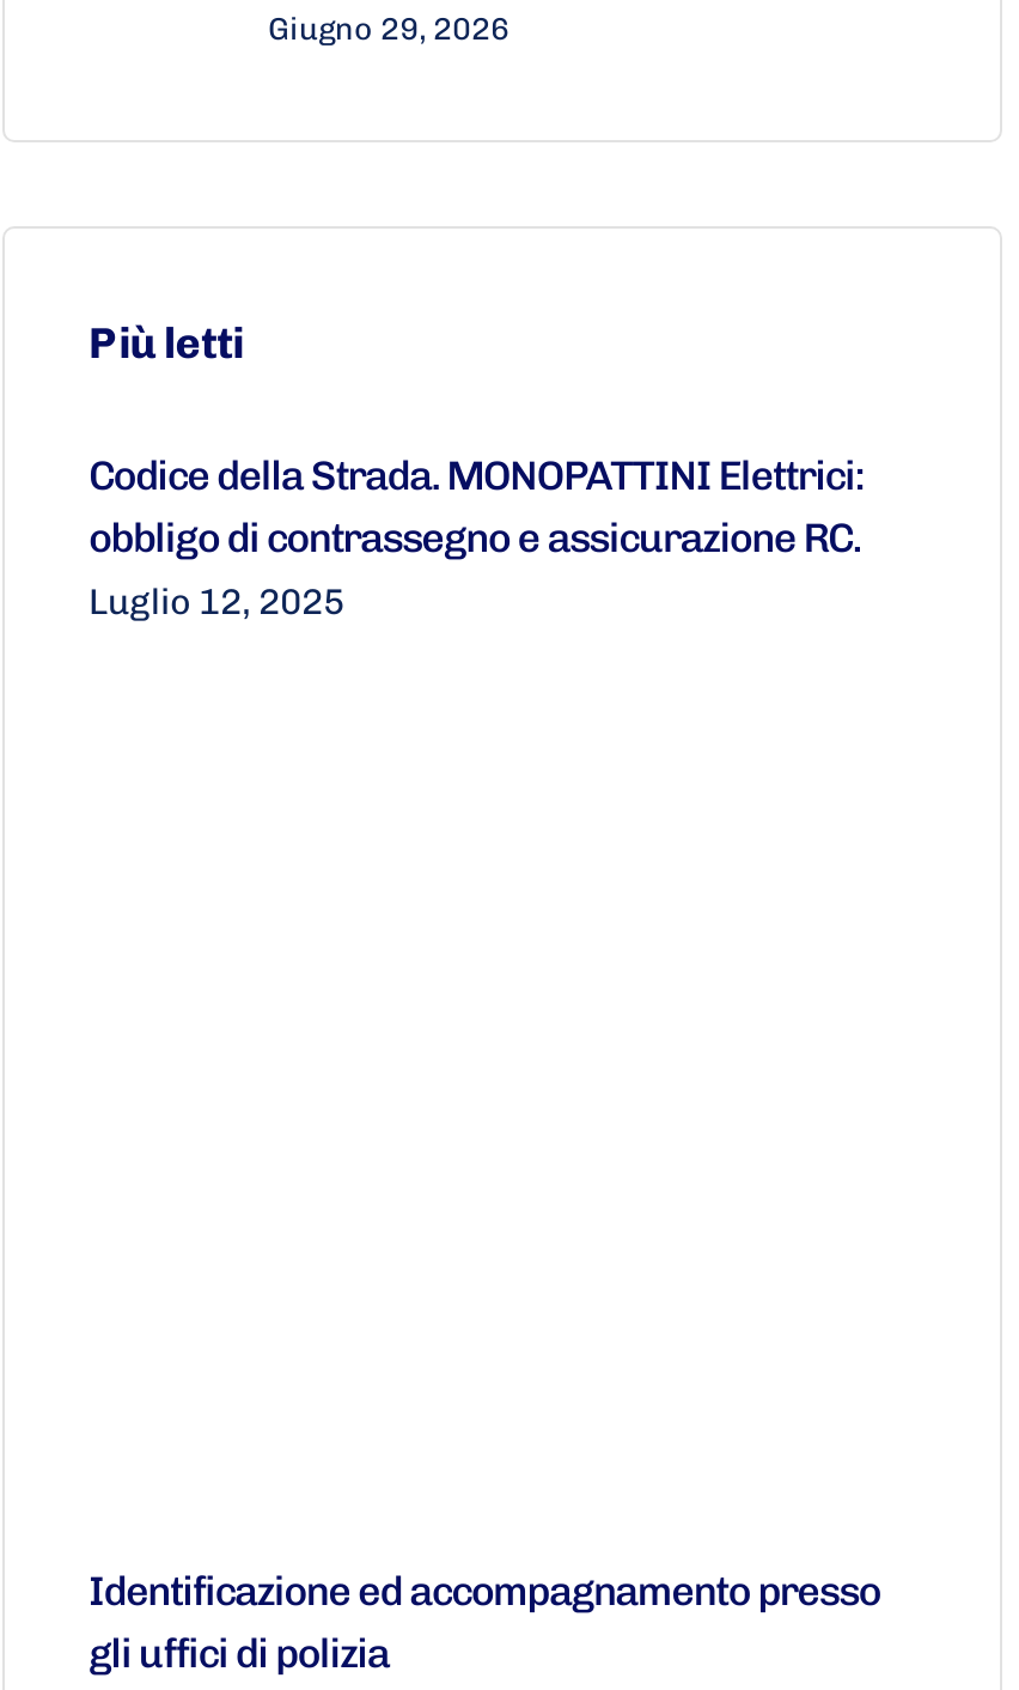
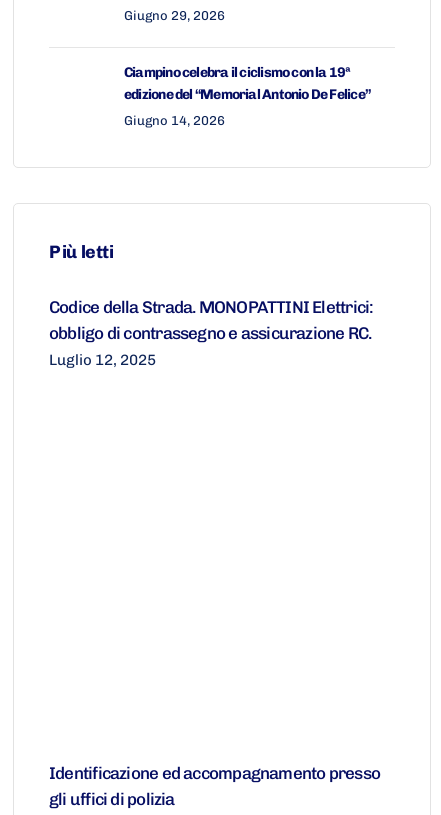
none -> [124,64,371,128] Ciampino celebra il ciclismo con la 19ª | edizione del “Memorial Antonio De Felice” | Giugno 14, 2026

